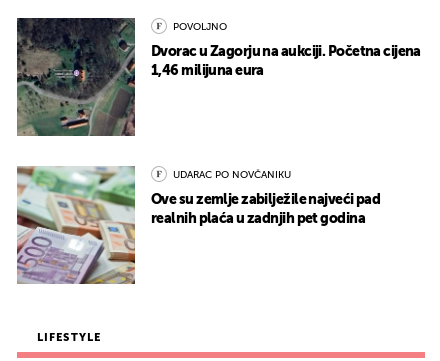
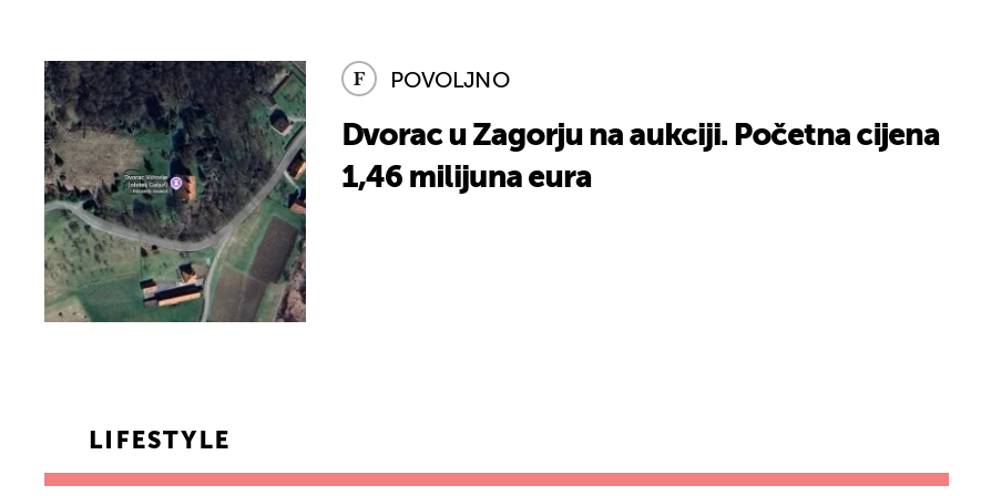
[16,166,380,285] [image] | UDARAC PO NOVČANIKU | Ove su zemlje zabilježile najveći pad | realnih plaća u zadnjih pet godina -> none

